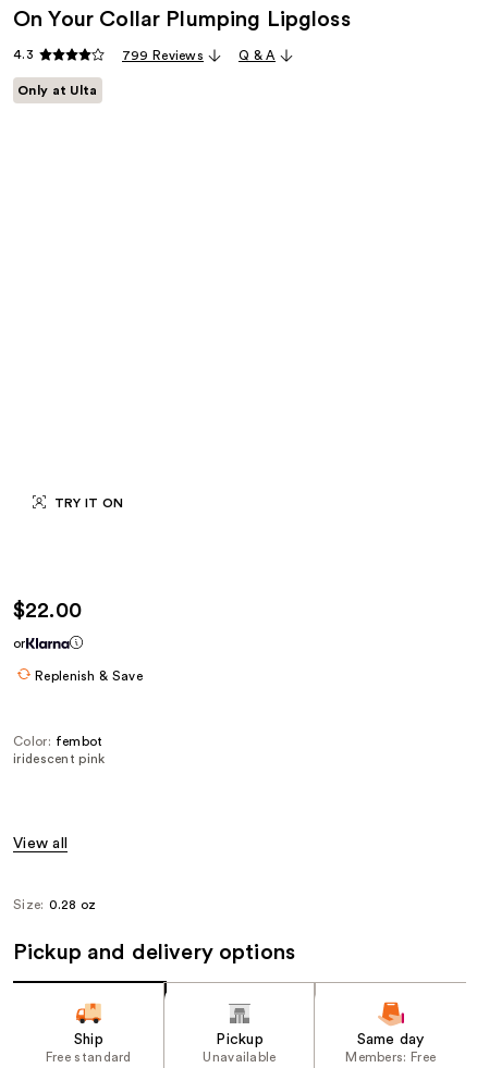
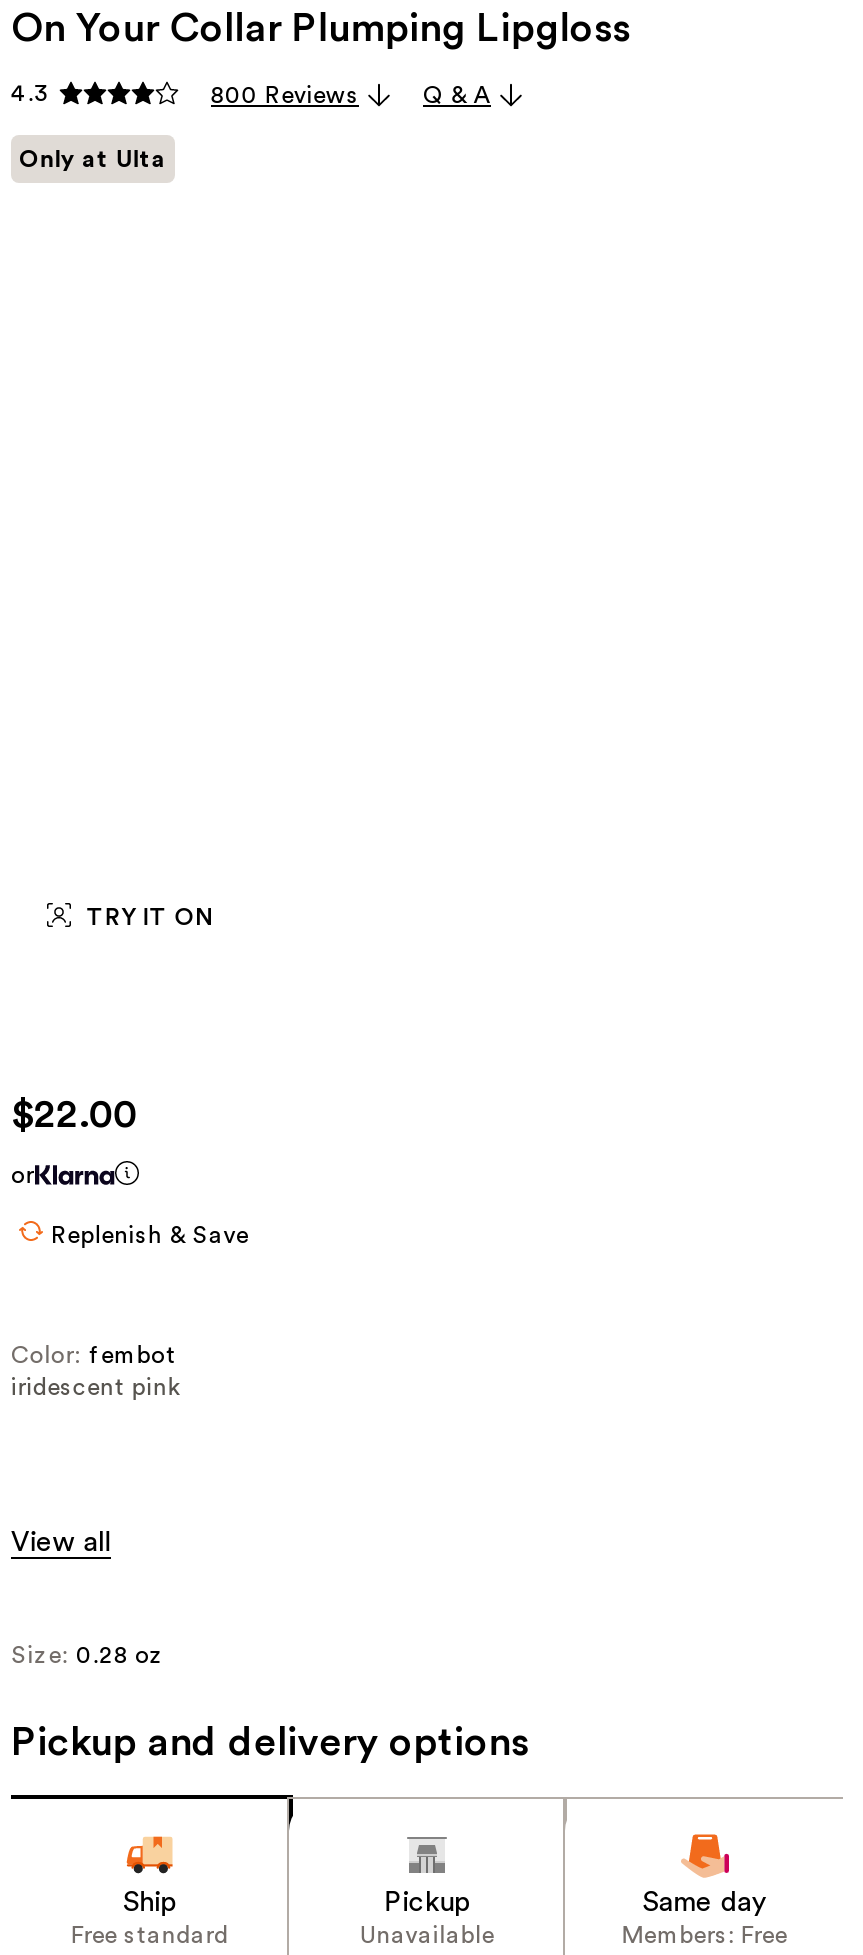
[122,49,204,62] 799 Reviews -> [210,83,359,107] 800 Reviews

